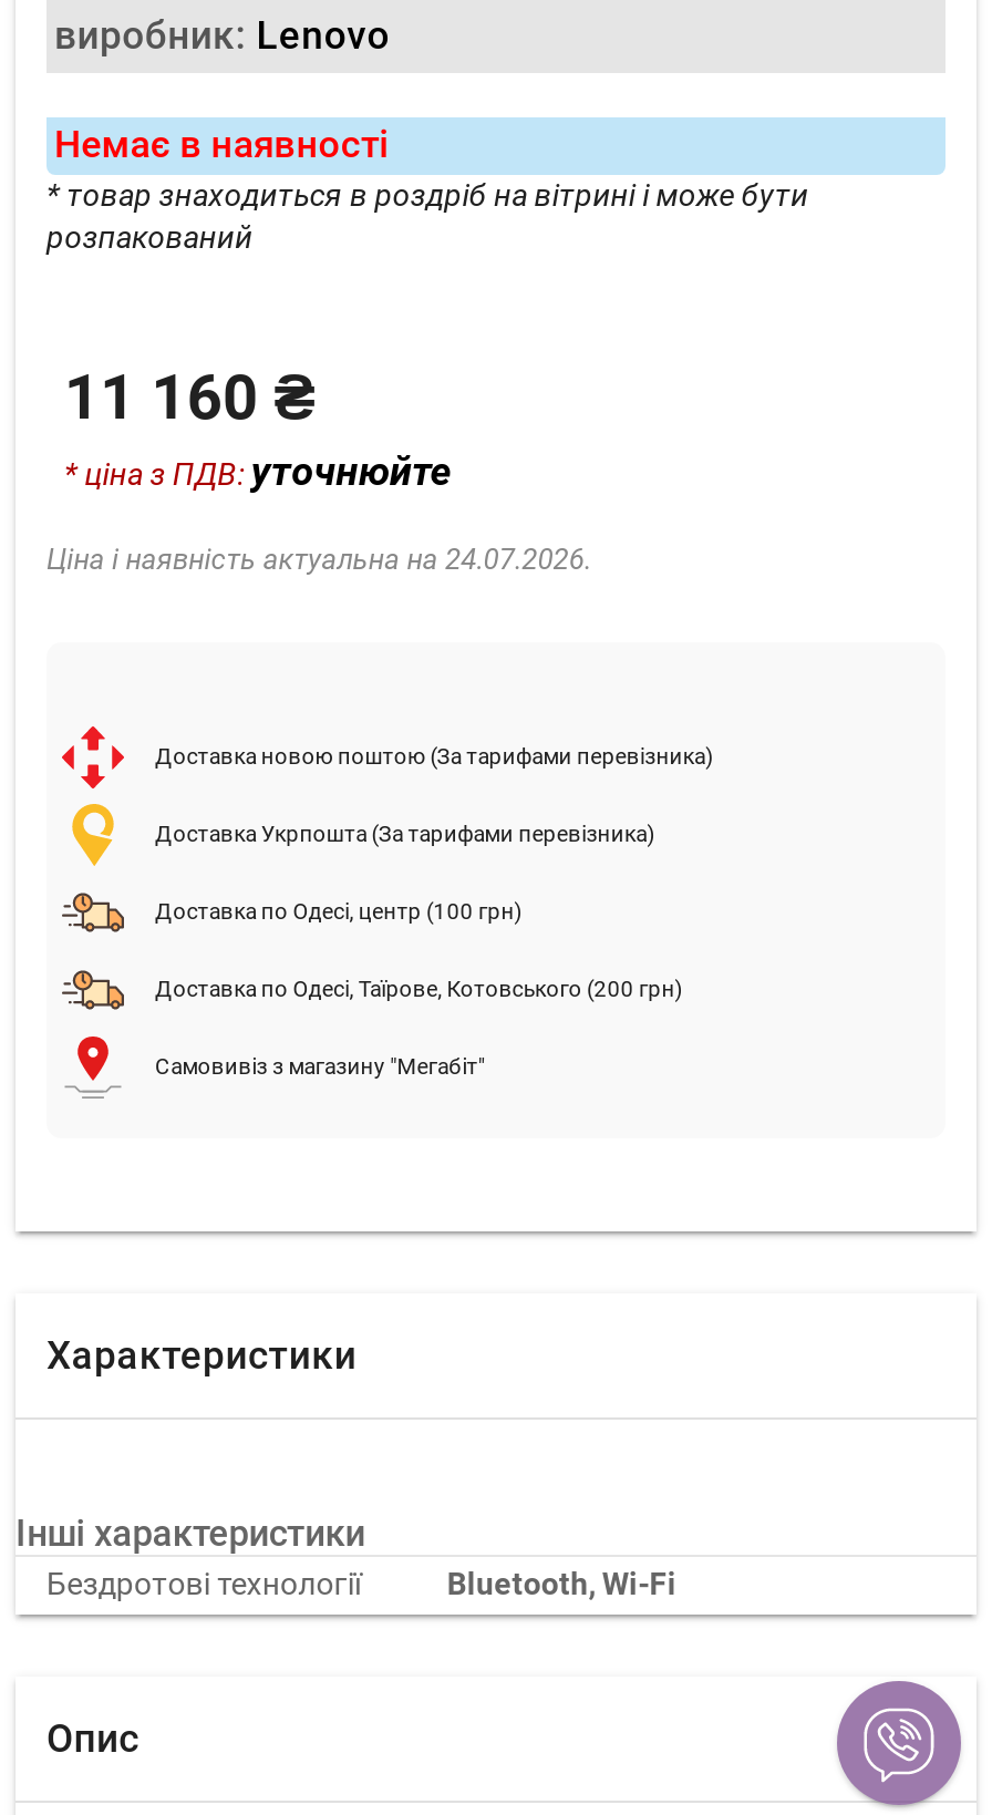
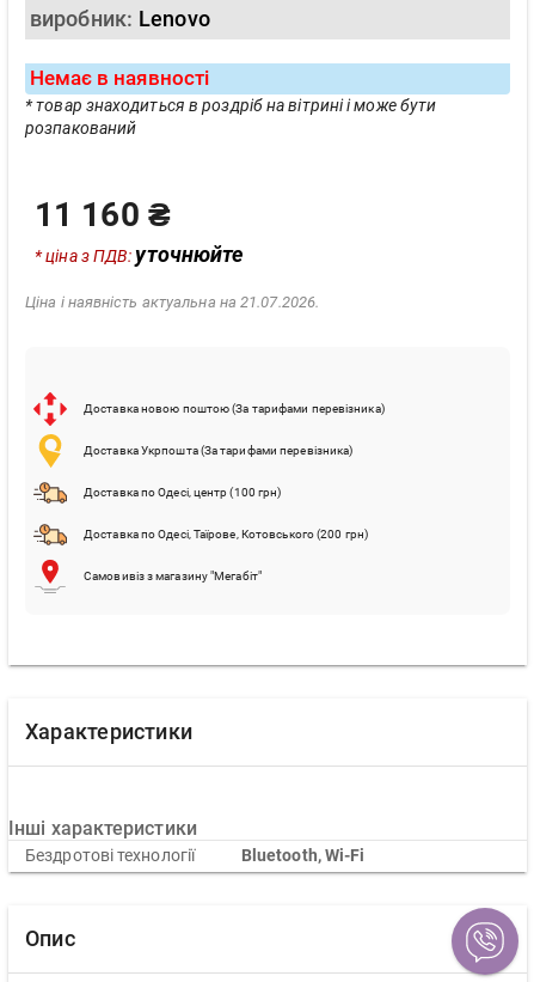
[46,542,591,576] Ціна і наявність актуальна на 24.07.2026. -> [25,293,319,311] Ціна і наявність актуальна на 21.07.2026.

